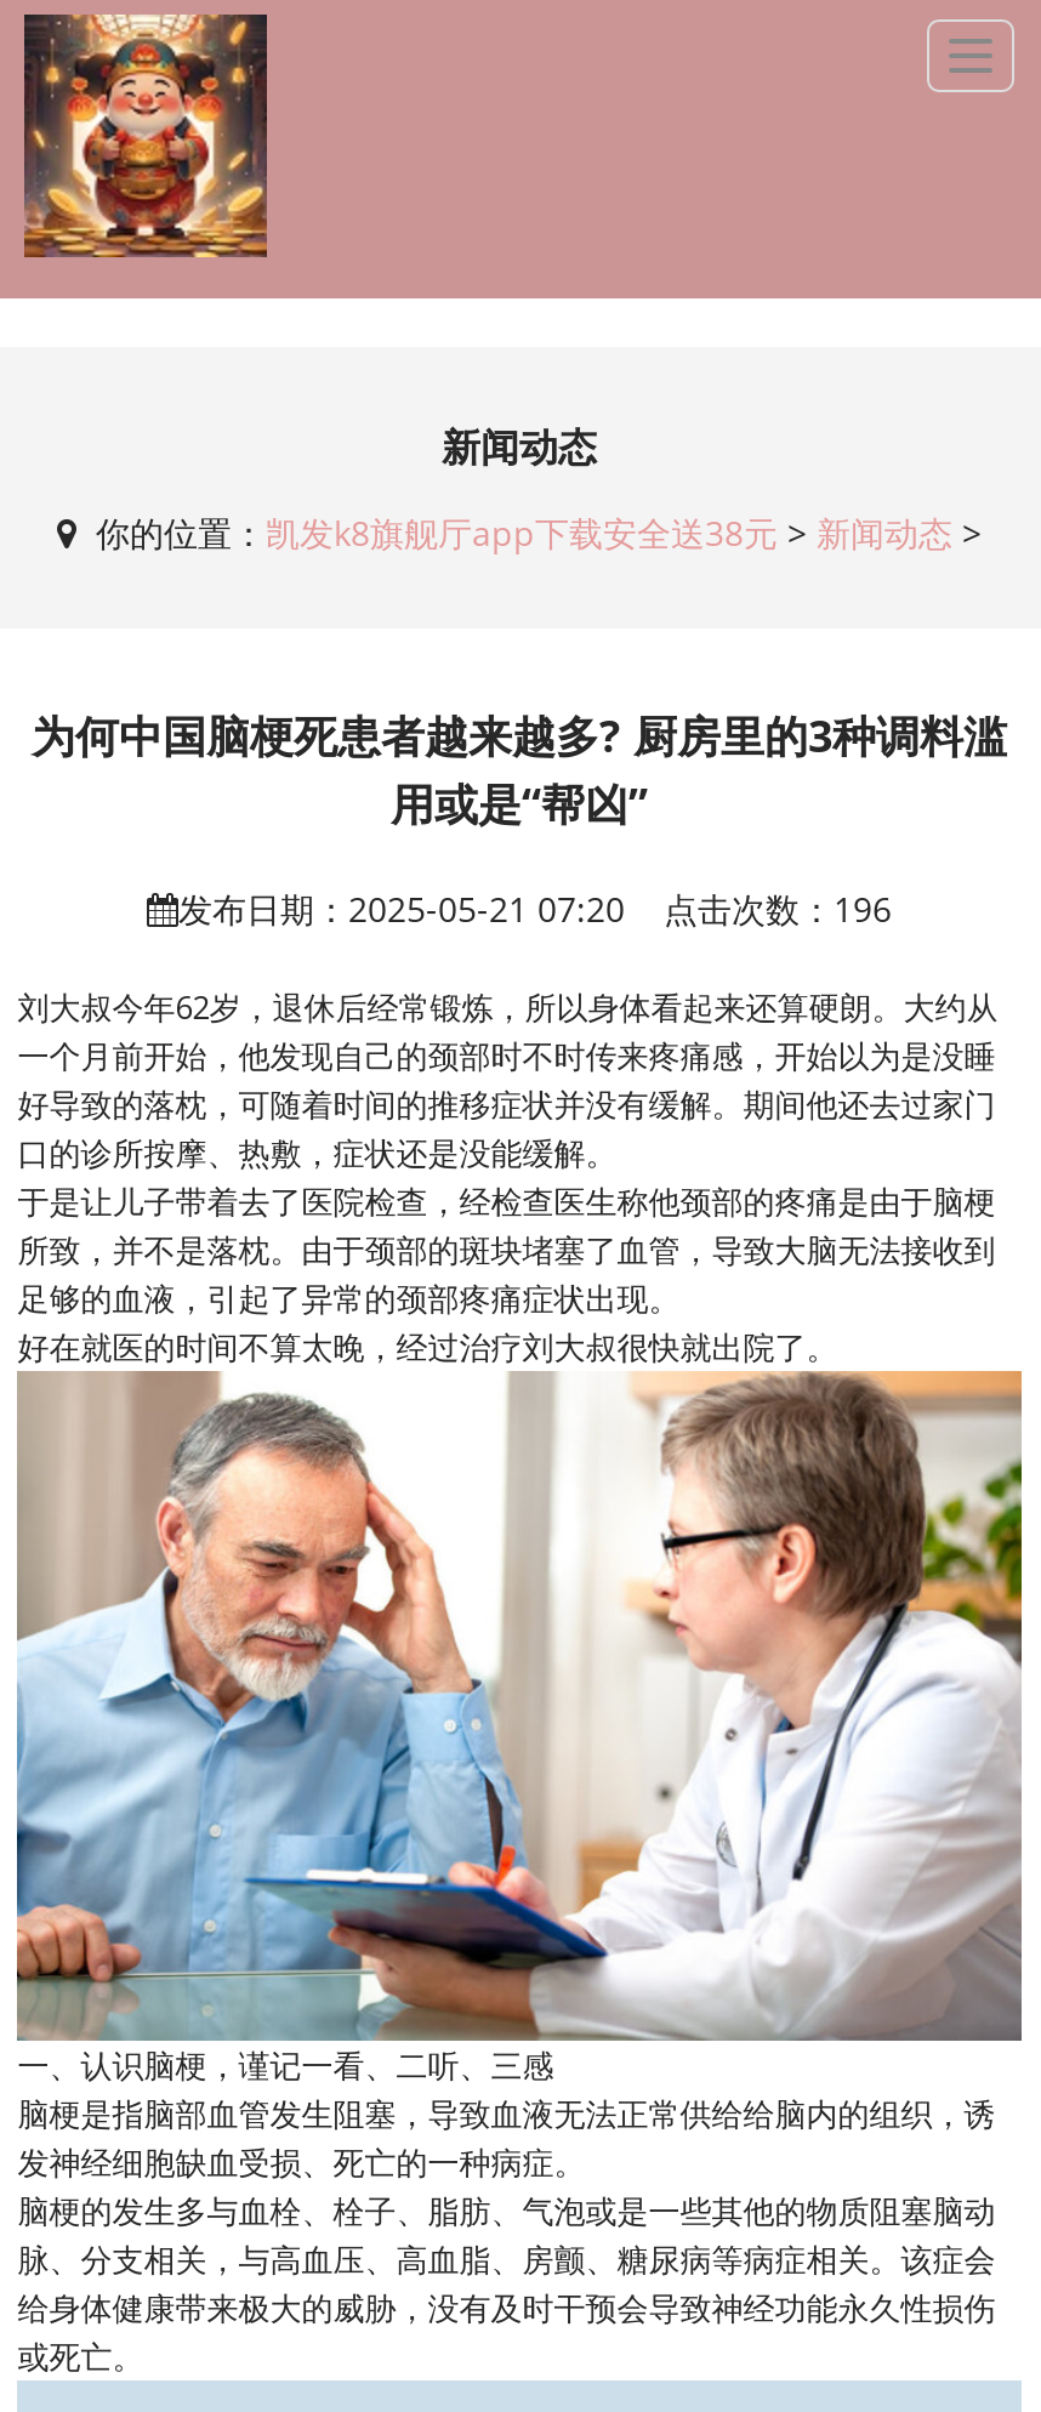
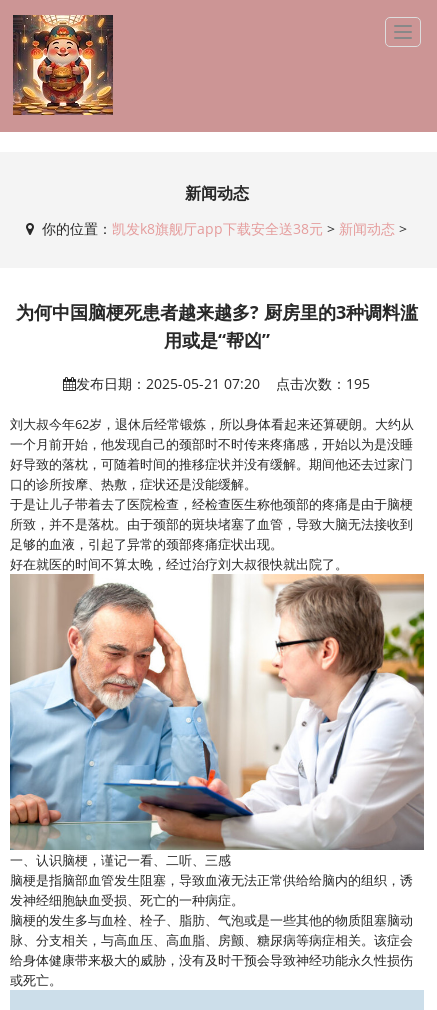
[178,886,892,932] 发布日期：2025-05-21 07:20 点击次数：196 -> [76,374,370,393] 发布日期：2025-05-21 07:20 点击次数：195

